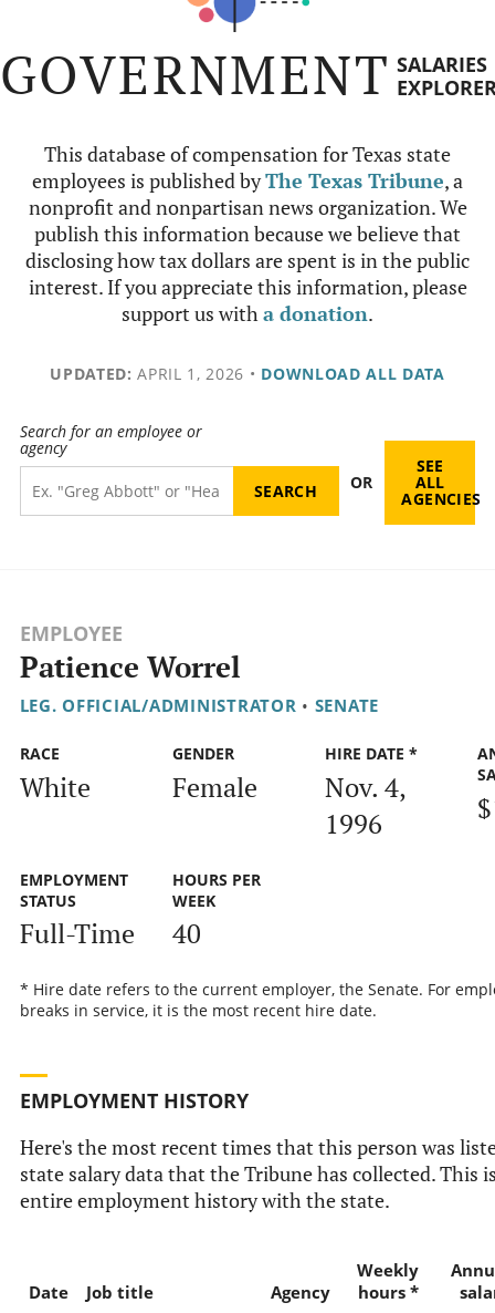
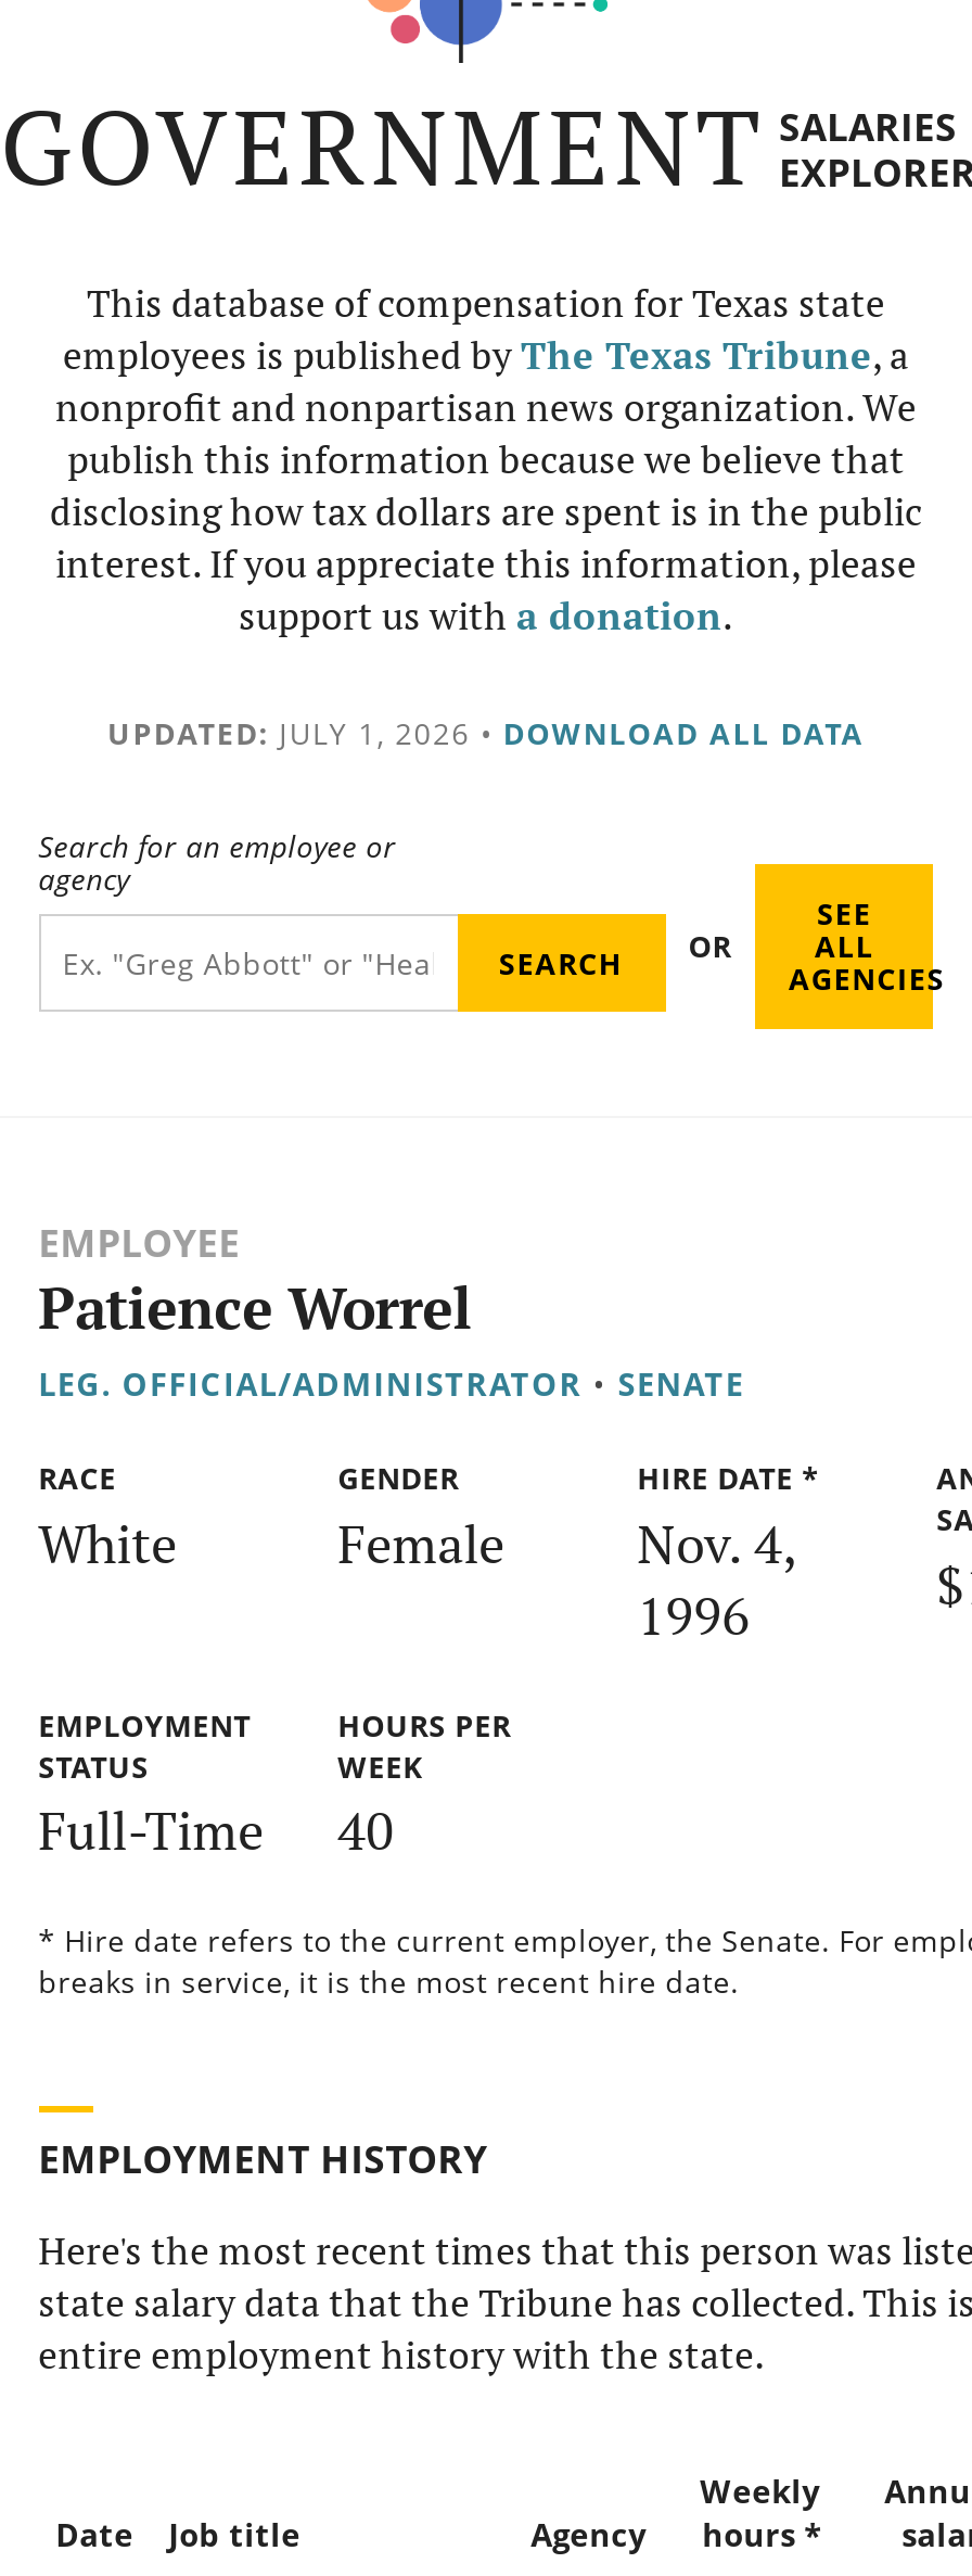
[50,363,445,384] UPDATED: APRIL 1, 2026 • DOWNLOAD ALL DATA -> [107,712,865,753] UPDATED: JULY 1, 2026 • DOWNLOAD ALL DATA

